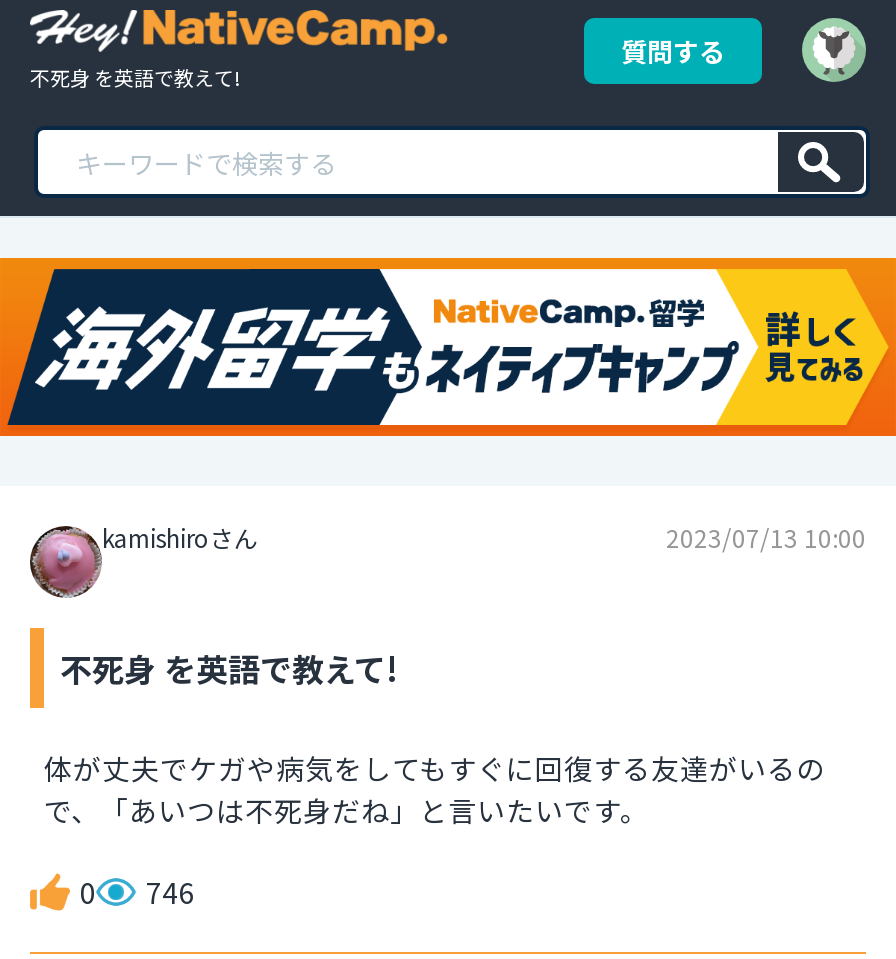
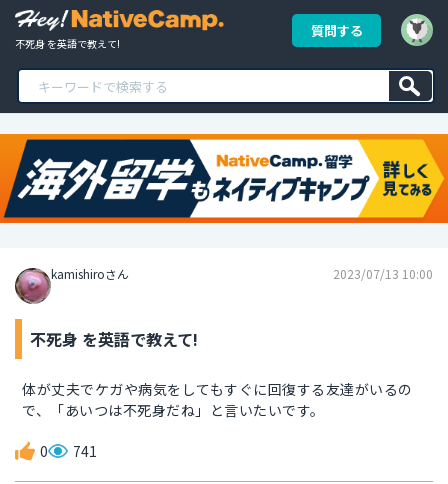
[80,873,194,913] 0 746 -> [40,441,97,461] 0 741

